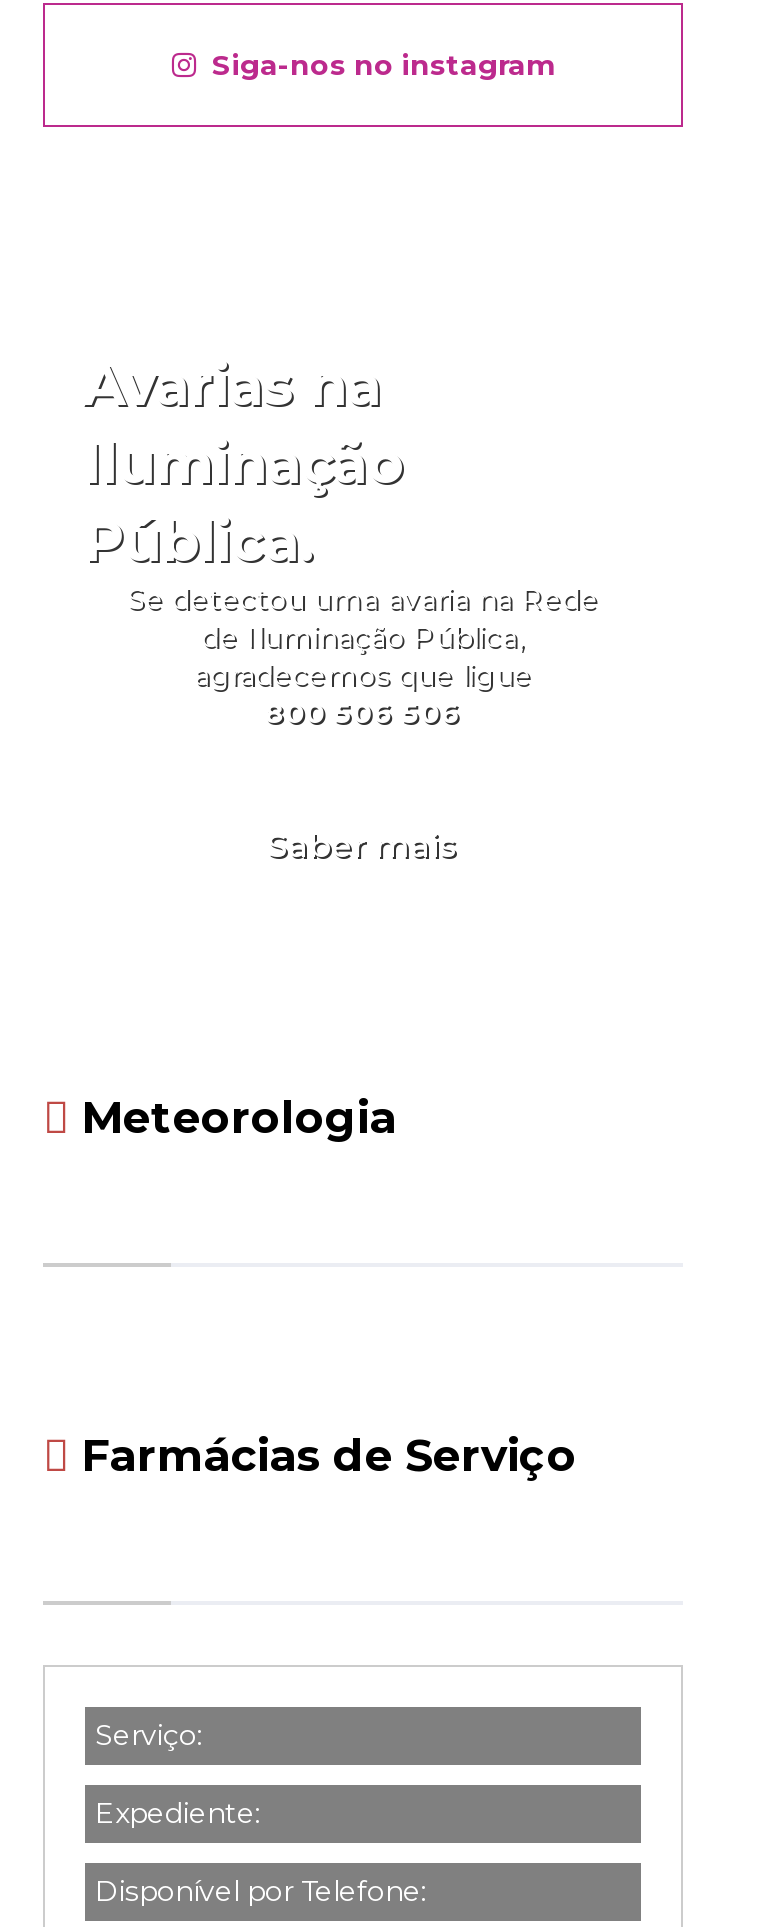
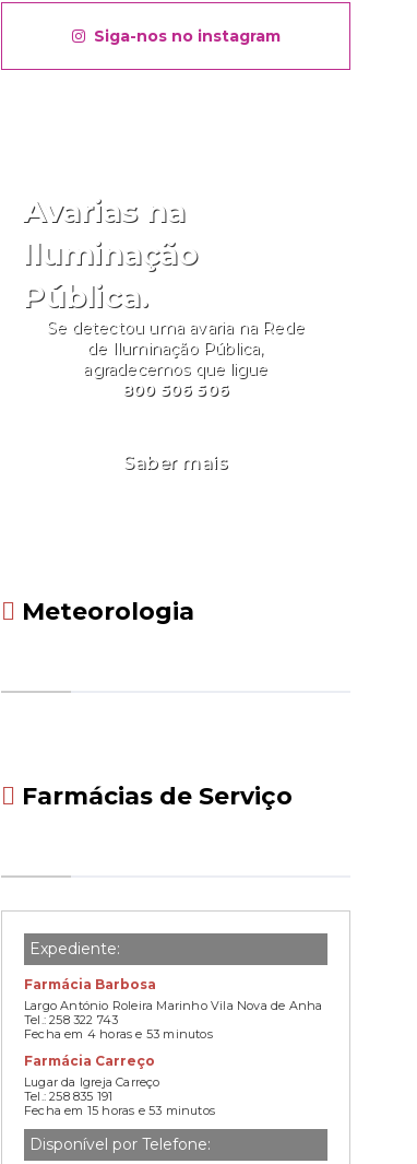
[95,1717,203,1753] Serviço: -> none
moved [95,1795,261,1831] -> [29,939,120,959]: Expediente:
none -> [24,976,322,1118] Farmácia Barbosa | Largo António Roleira Marinho Vila Nova de Anha | Tel.: 258 322 743 | Fecha em 4 horas e 53 minutos | Farmácia Carreço | Lugar da Igreja Carreço | Tel.: 258 835 191 | Fecha em 15 horas e 53 minutos

